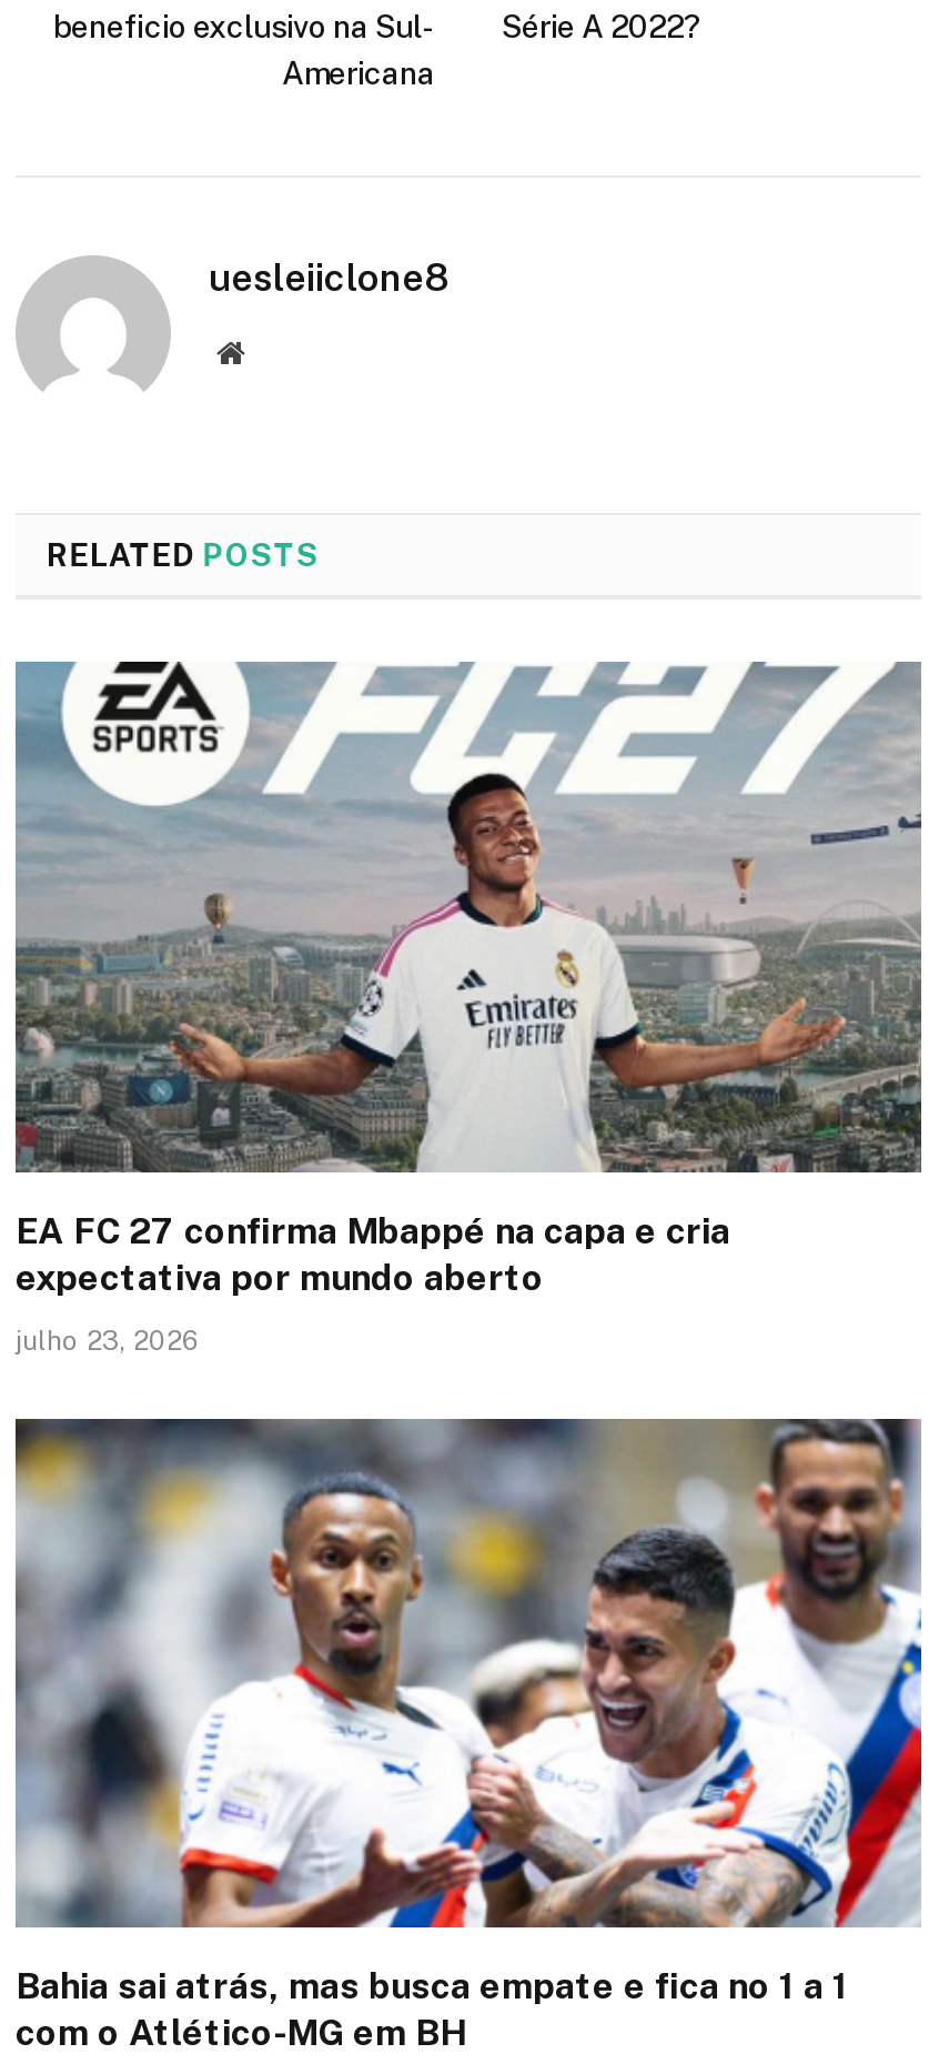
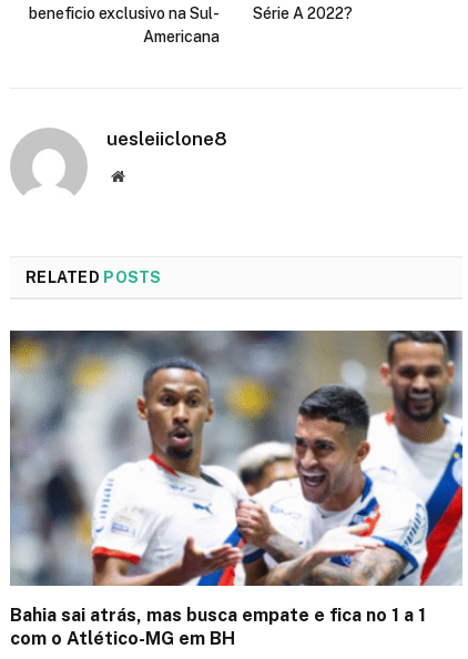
[13,660,923,1356] [image] | EA FC 27 confirma Mbappé na capa e cria | expectativa por mundo aberto | julho 23, 2026 -> none

